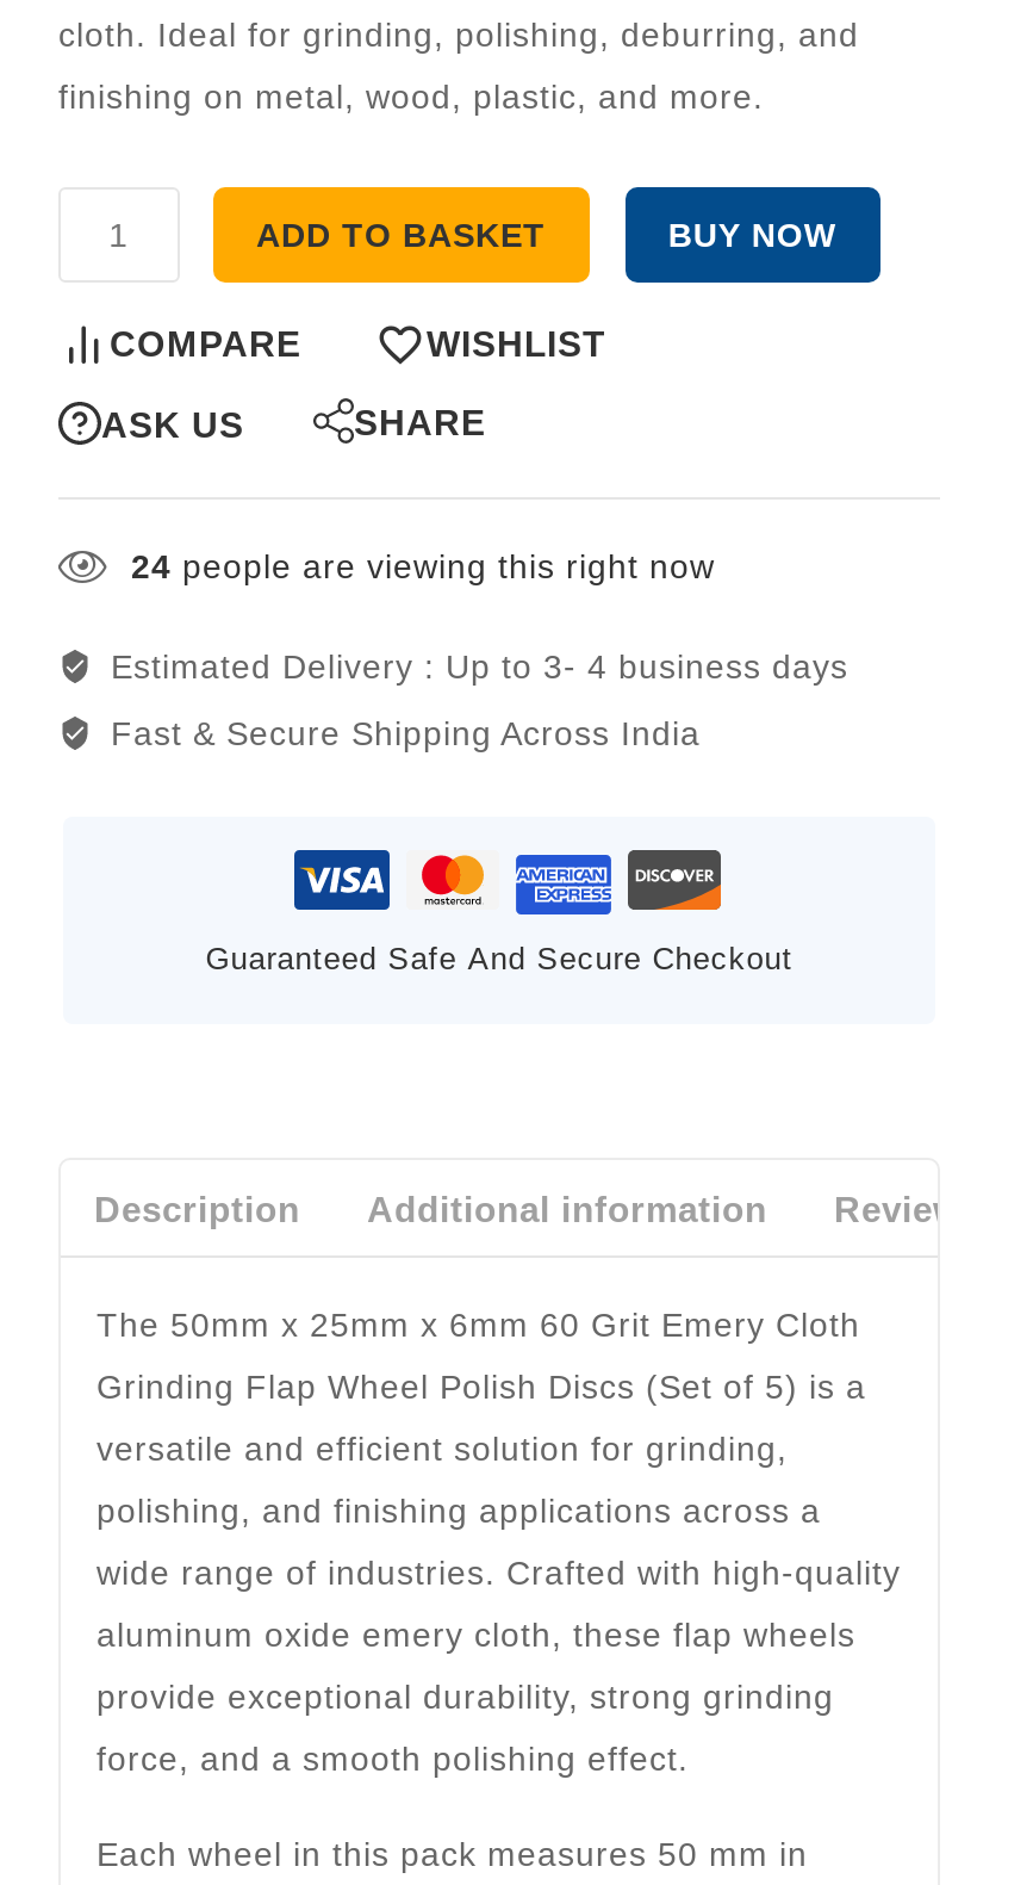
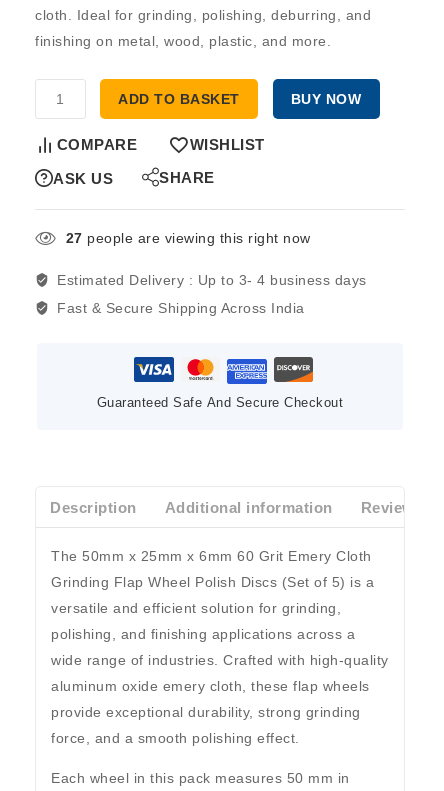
[131,548,715,586] 24 people are viewing this right now -> [65,230,310,246] 27 people are viewing this right now

